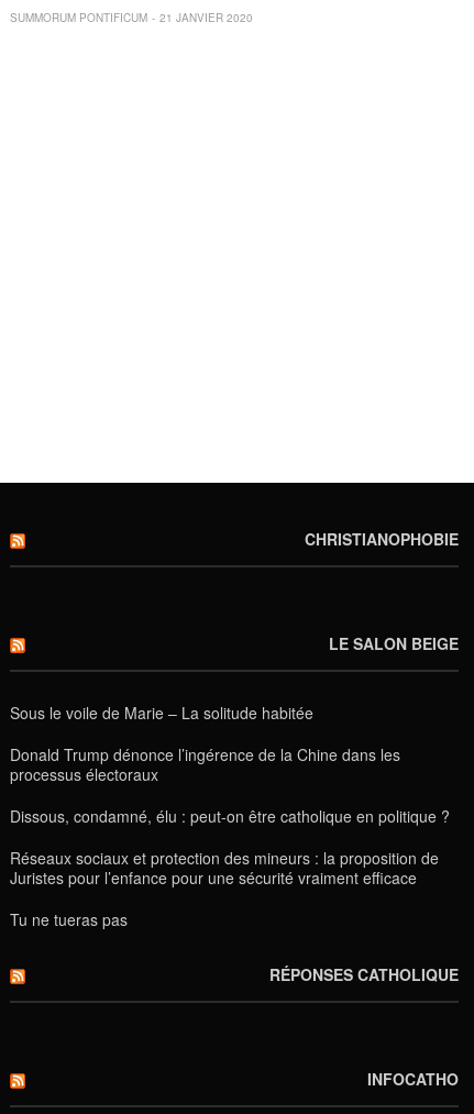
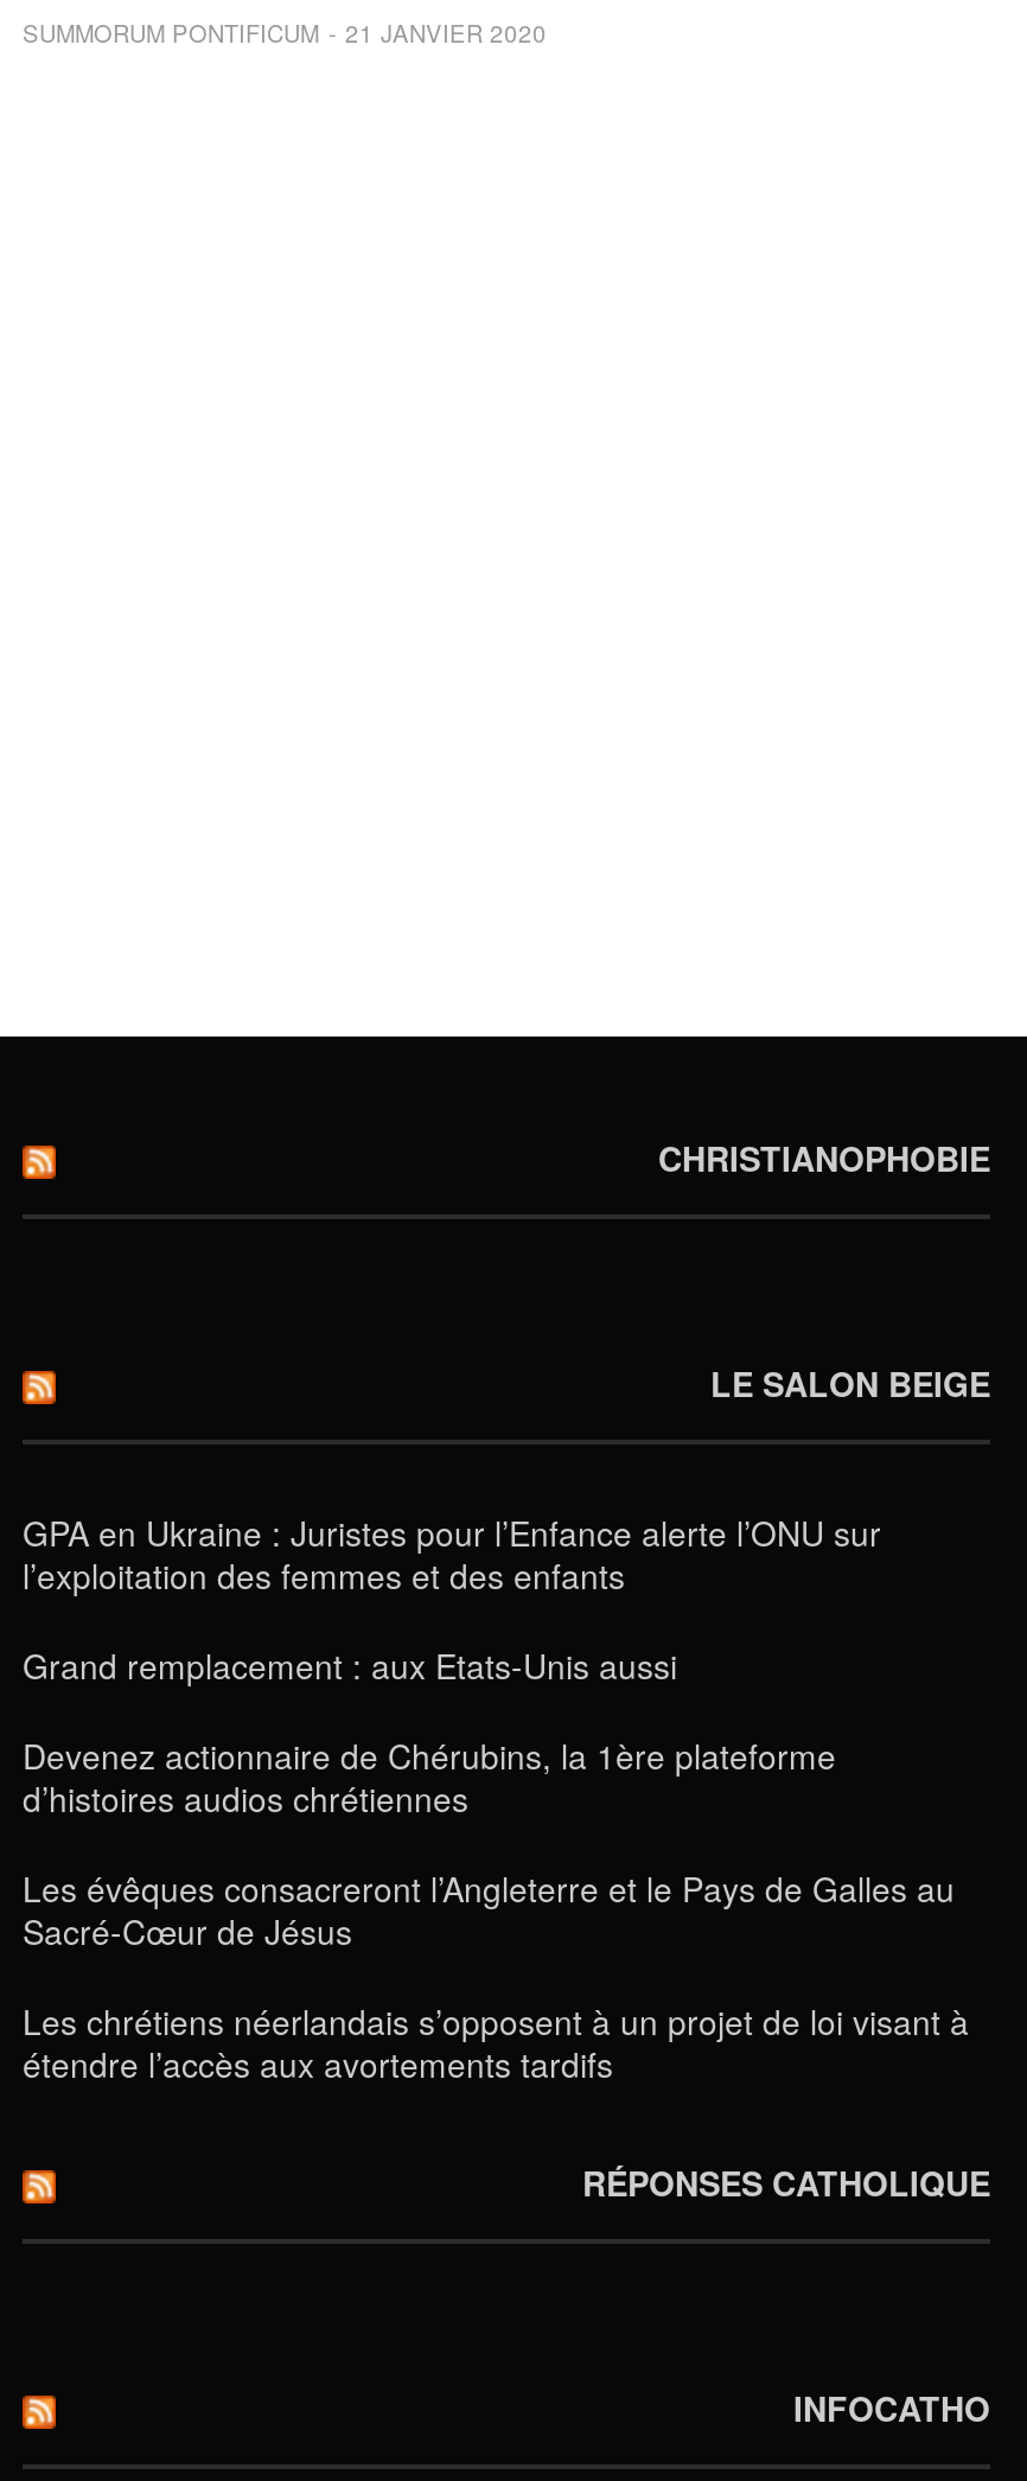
[10,702,313,724] Sous le voile de Marie – La solitude habitée -> [23,1509,881,1599] GPA en Ukraine : Juristes pour l’Enfance alerte l’ONU sur | l’exploitation des femmes et des enfants
[10,743,400,785] Donald Trump dénonce l’ingérence de la Chine dans les | processus électoraux -> [23,1641,677,1689] Grand remplacement : aux Etats-Unis aussi
[10,805,450,827] Dissous, condamné, élu : peut-on être catholique en politique ? -> [23,1731,836,1822] Devenez actionnaire de Chérubins, la 1ère plateforme | d’histoires audios chrétiennes
[10,847,439,889] Réseaux sociaux et protection des mineurs : la proposition de | Juristes pour l’enfance pour une sécurité vraiment efficace -> [23,1864,955,1954] Les évêques consacreront l’Angleterre et le Pays de Galles au | Sacré-Cœur de Jésus
[10,908,128,930] Tu ne tueras pas -> [23,1997,969,2087] Les chrétiens néerlandais s’opposent à un projet de loi visant à | étendre l’accès aux avortements tardifs

